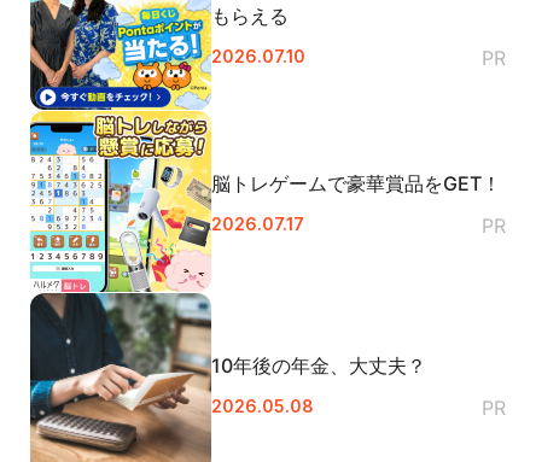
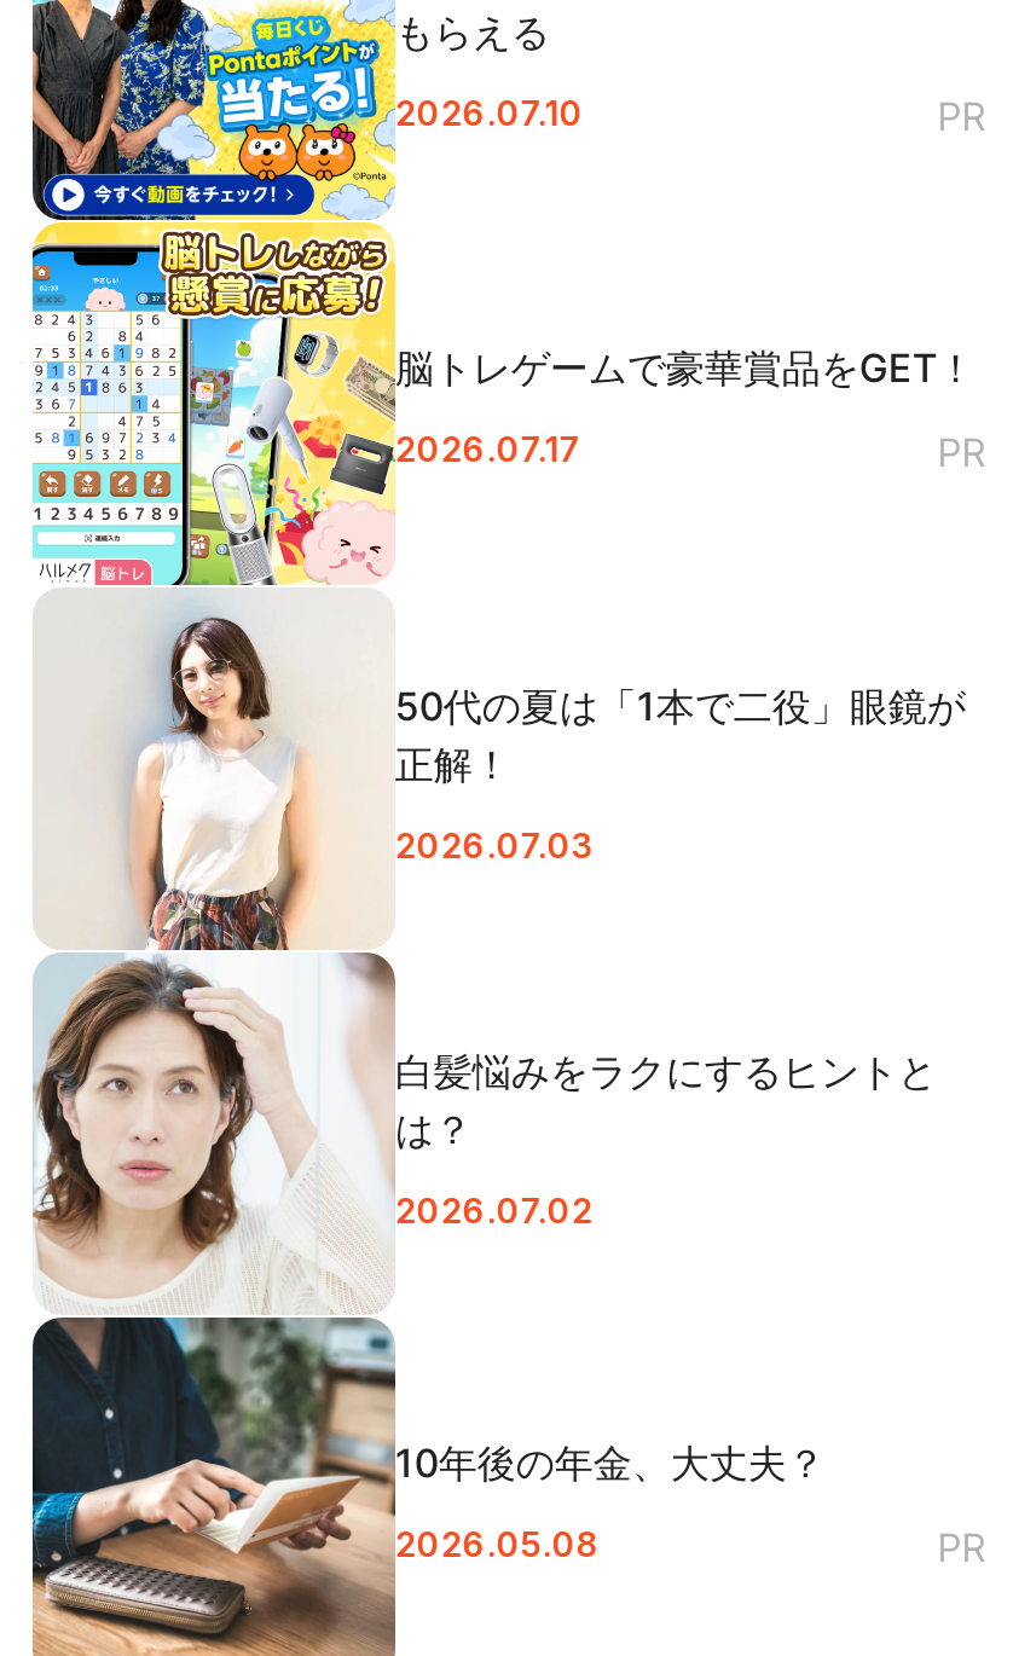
none -> [33,585,966,1318] [image] | 50代の夏は「1本で二役」眼鏡が | 正解！ | 2026.07.03
none -> [395,1047,937,1231] 白髪悩みをラクにするヒントと | は？ | 2026.07.02

